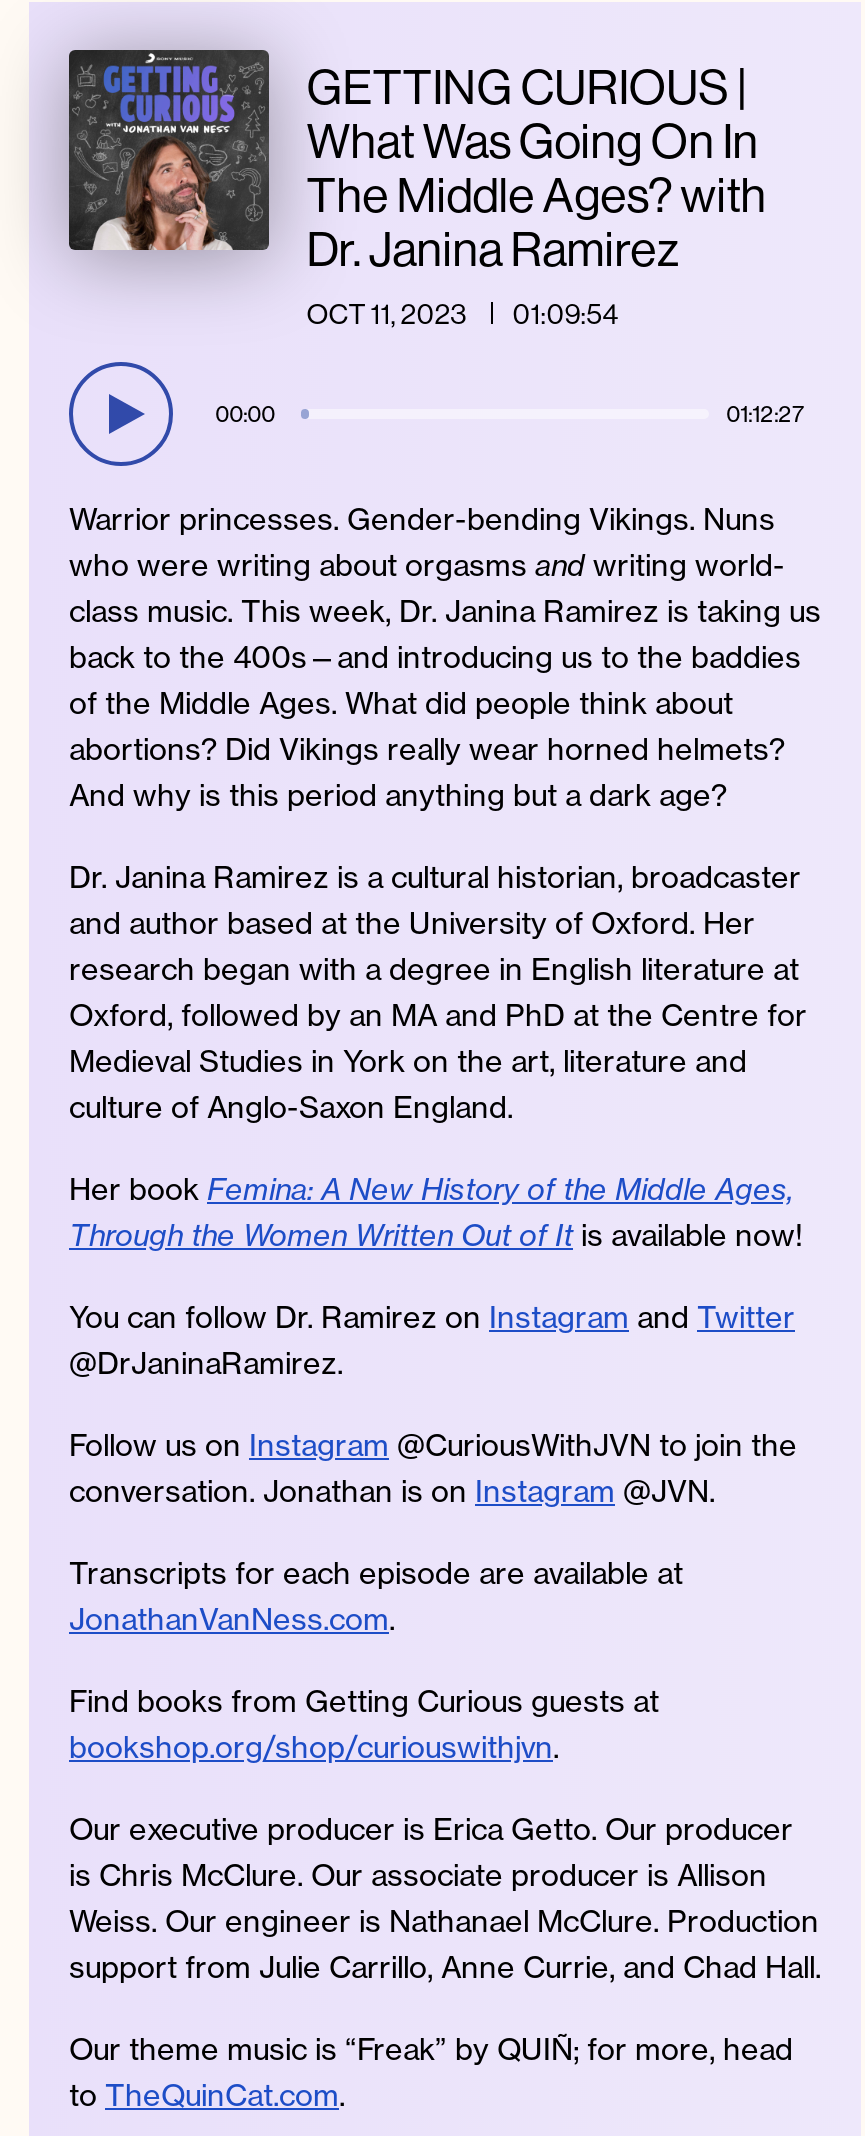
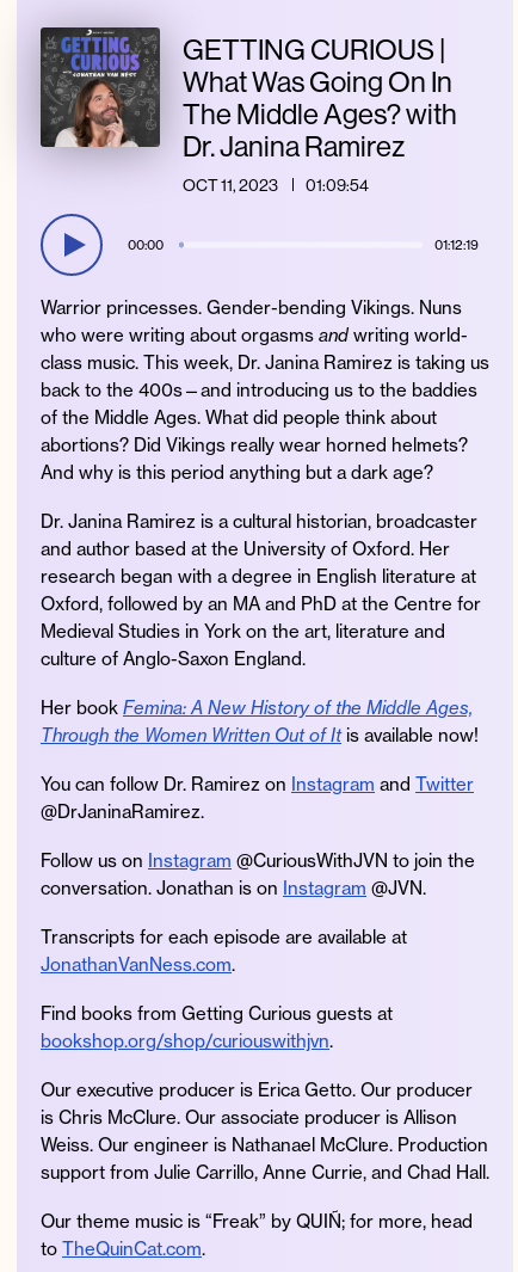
[726,400,804,428] 01:12:27 -> [434,236,478,253] 01:12:19

